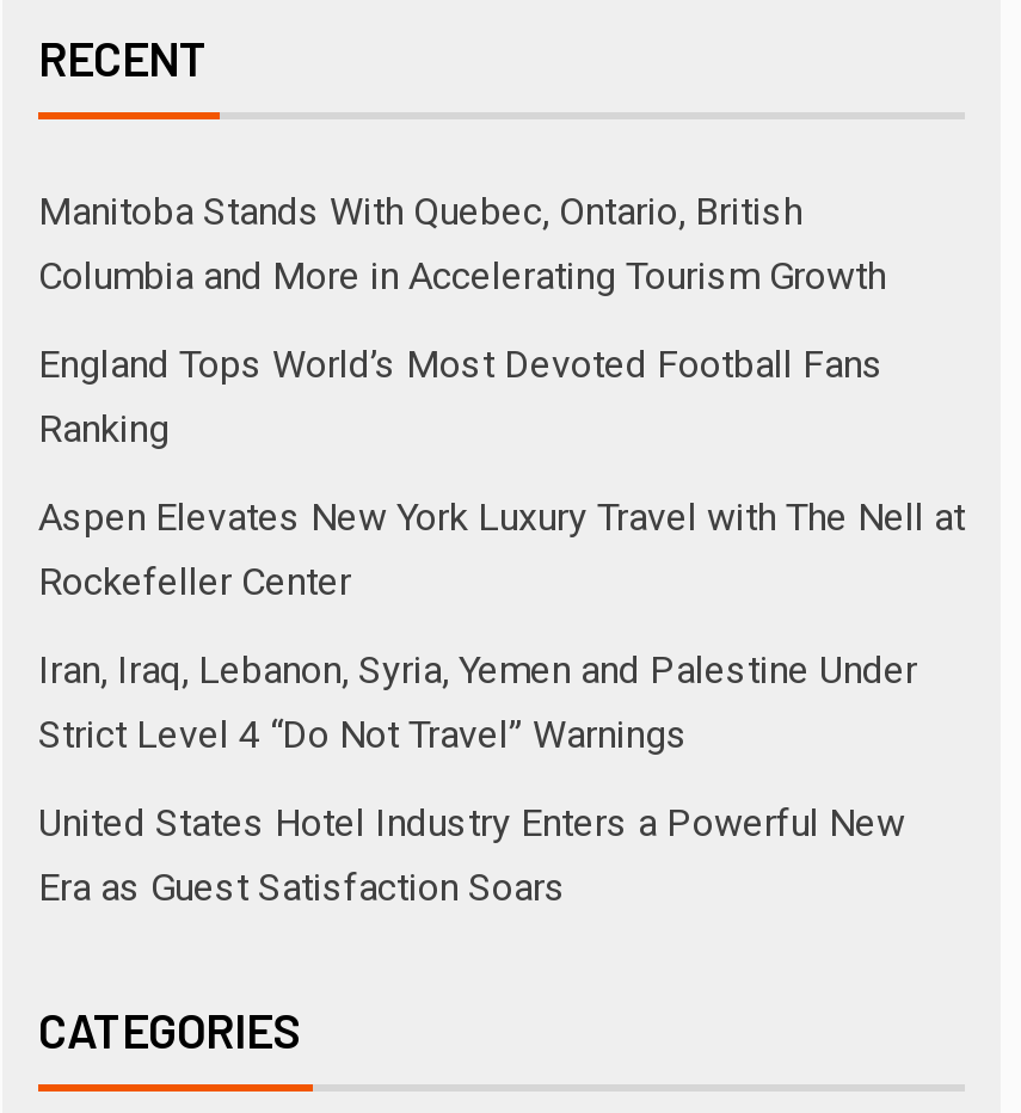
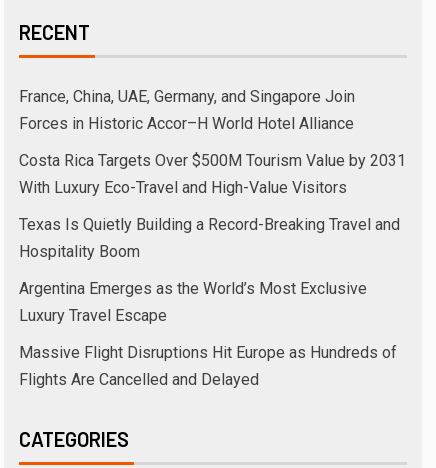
[38,187,886,297] Manitoba Stands With Quebec, Ontario, British | Columbia and More in Accelerating Tourism Growth -> [19,86,355,132] France, China, UAE, Germany, and Singapore Join | Forces in Historic Accor–H World Hotel Alliance
[38,340,884,450] England Tops World’s Most Devoted Football Fans | Ranking -> [19,150,406,196] Costa Rica Targets Over $500M Tourism Value by 2031 | With Luxury Eco-Travel and High-Value Visitors
[38,493,965,603] Aspen Elevates New York Luxury Travel with The Nell at | Rockefeller Center -> [19,214,400,260] Texas Is Quietly Building a Record-Breaking Travel and | Hospitality Boom
[38,646,917,756] Iran, Iraq, Lebanon, Syria, Yemen and Palestine Under | Strict Level 4 “Do Not Travel” Warnings -> [19,278,367,324] Argentina Emerges as the World’s Most Exclusive | Luxury Travel Escape
[38,799,905,909] United States Hotel Industry Enters a Powerful New | Era as Guest Satisfaction Soars -> [19,342,397,388] Massive Flight Disruptions Hit Europe as Hundreds of | Flights Are Cancelled and Delayed

